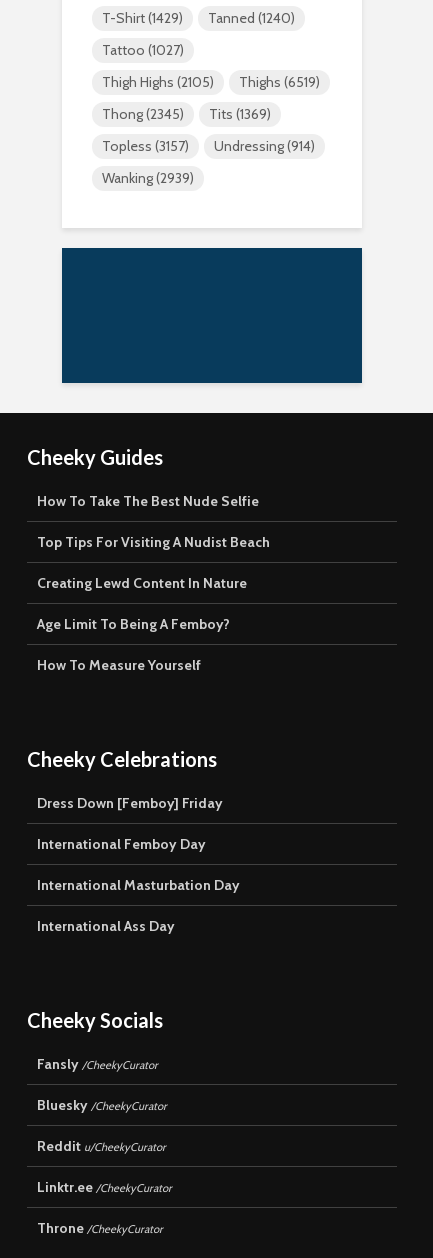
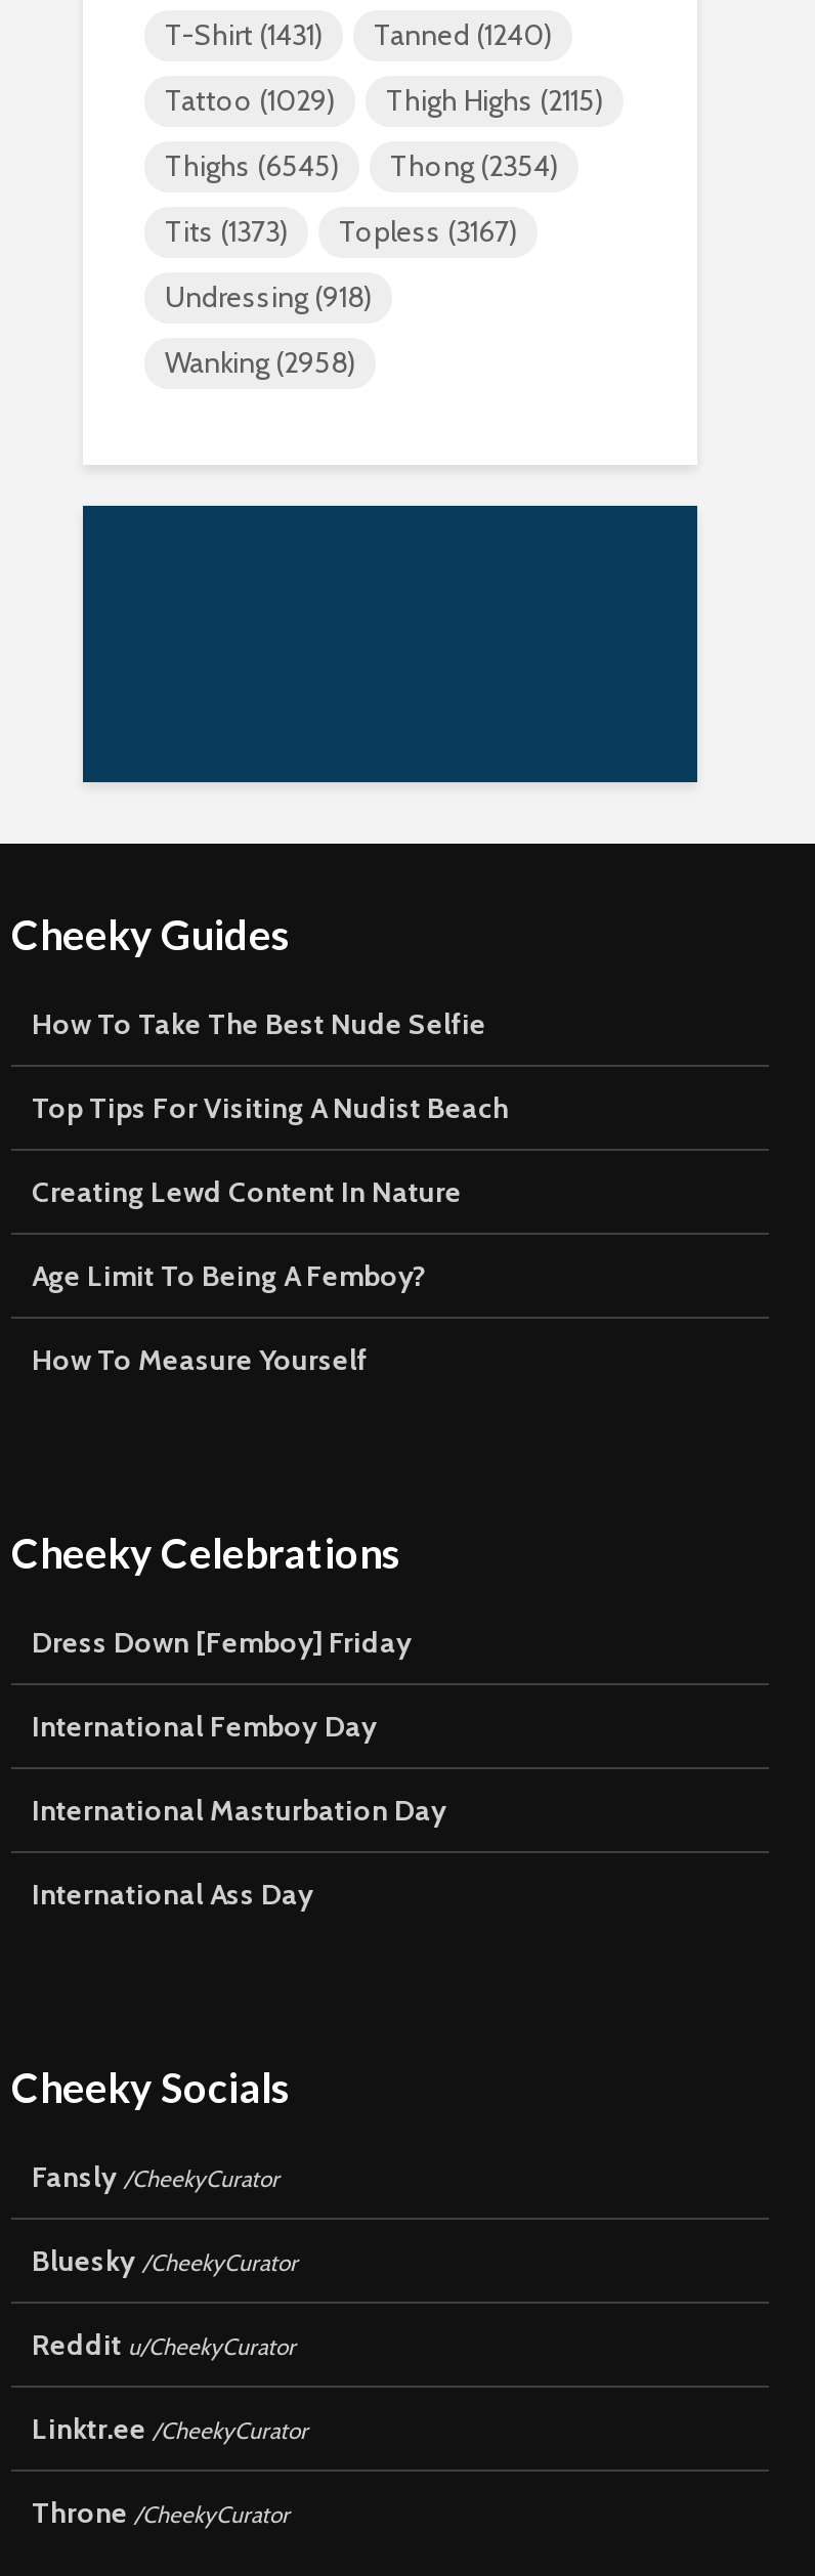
[102,9,295,27] T-Shirt (1429) Tanned (1240) -> [165,16,552,53] T-Shirt (1431) Tanned (1240)
[102,41,184,59] Tattoo (1027) -> [165,82,335,119] Tattoo (1029)
[102,73,214,91] Thigh Highs (2105) -> [386,82,603,119] Thigh Highs (2115)
[239,73,320,91] Thighs (6519) -> [165,147,339,184] Thighs (6545)
[102,105,184,123] Thong (2345) -> [390,147,558,184] Thong (2354)
[209,105,271,123] Tits (1369) -> [165,213,288,250] Tits (1373)
[102,137,189,155] Topless (3157) -> [339,213,517,250] Topless (3167)
[214,137,315,155] Undressing (914) -> [165,278,372,315] Undressing (918)
[102,169,194,187] Wanking (2939) -> [165,344,355,381] Wanking (2958)

